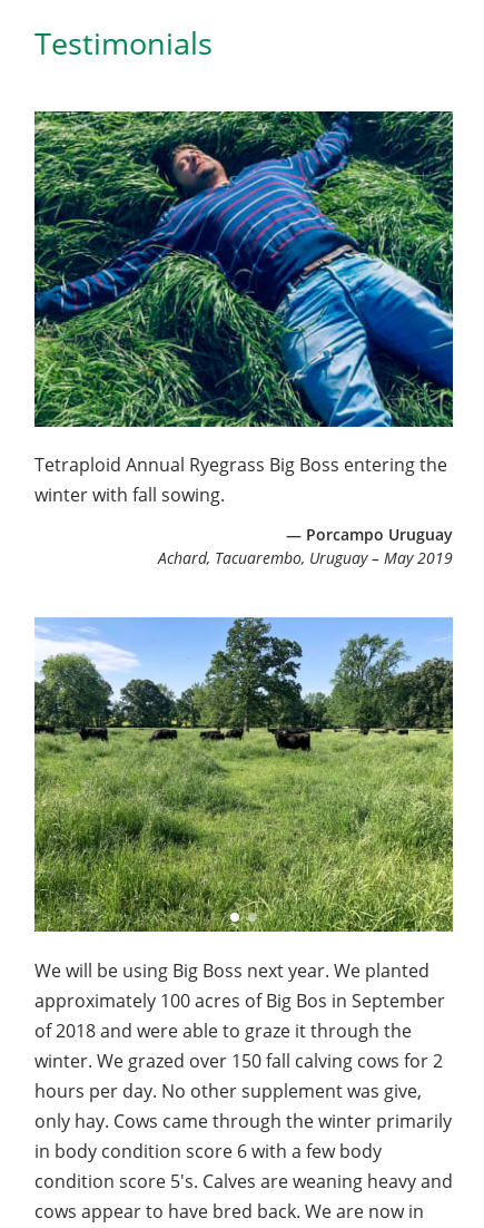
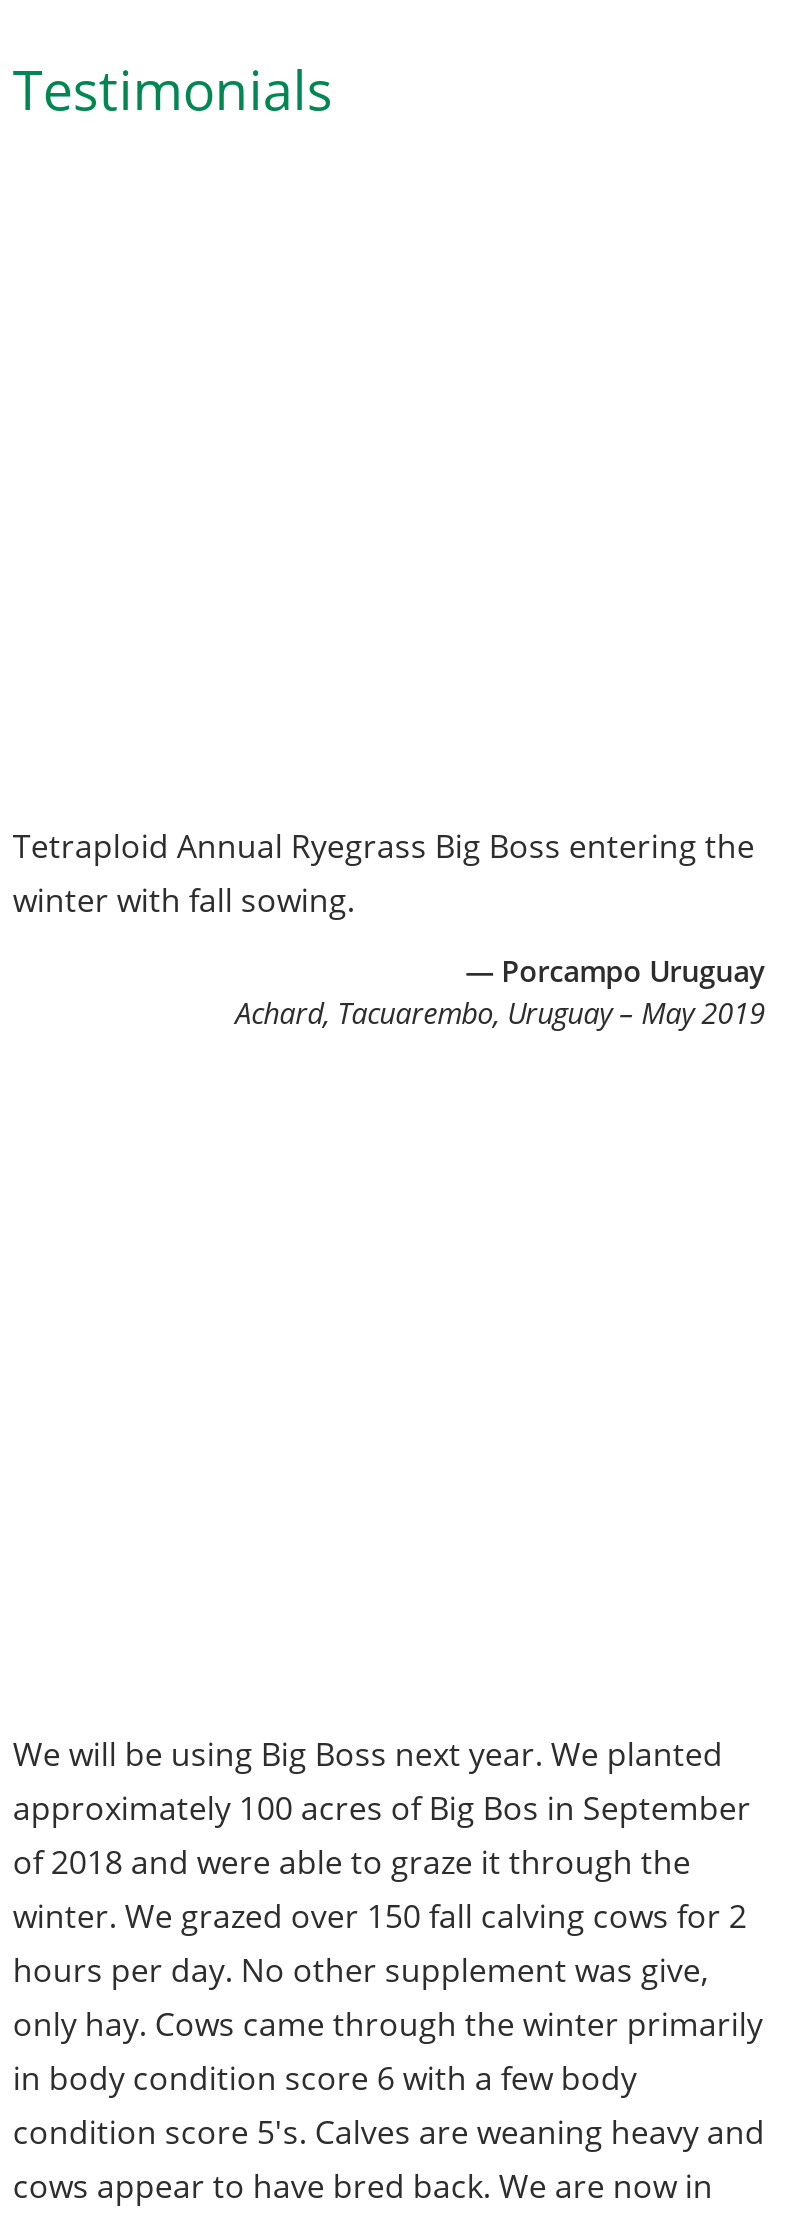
[33,110,454,428] [image] -> none
[33,616,454,933] [image] -> none

